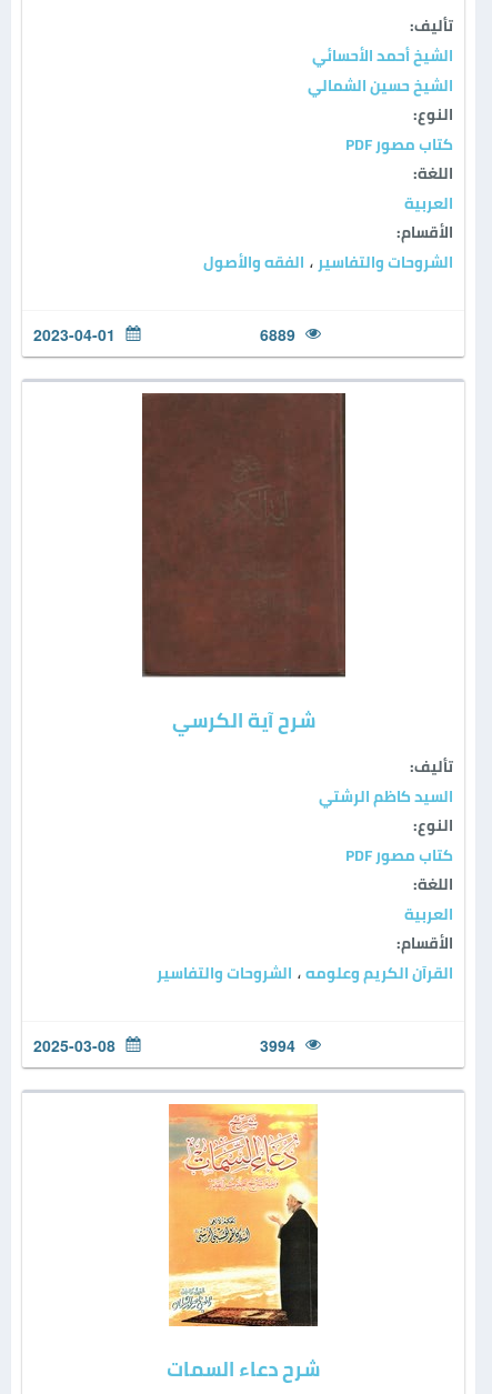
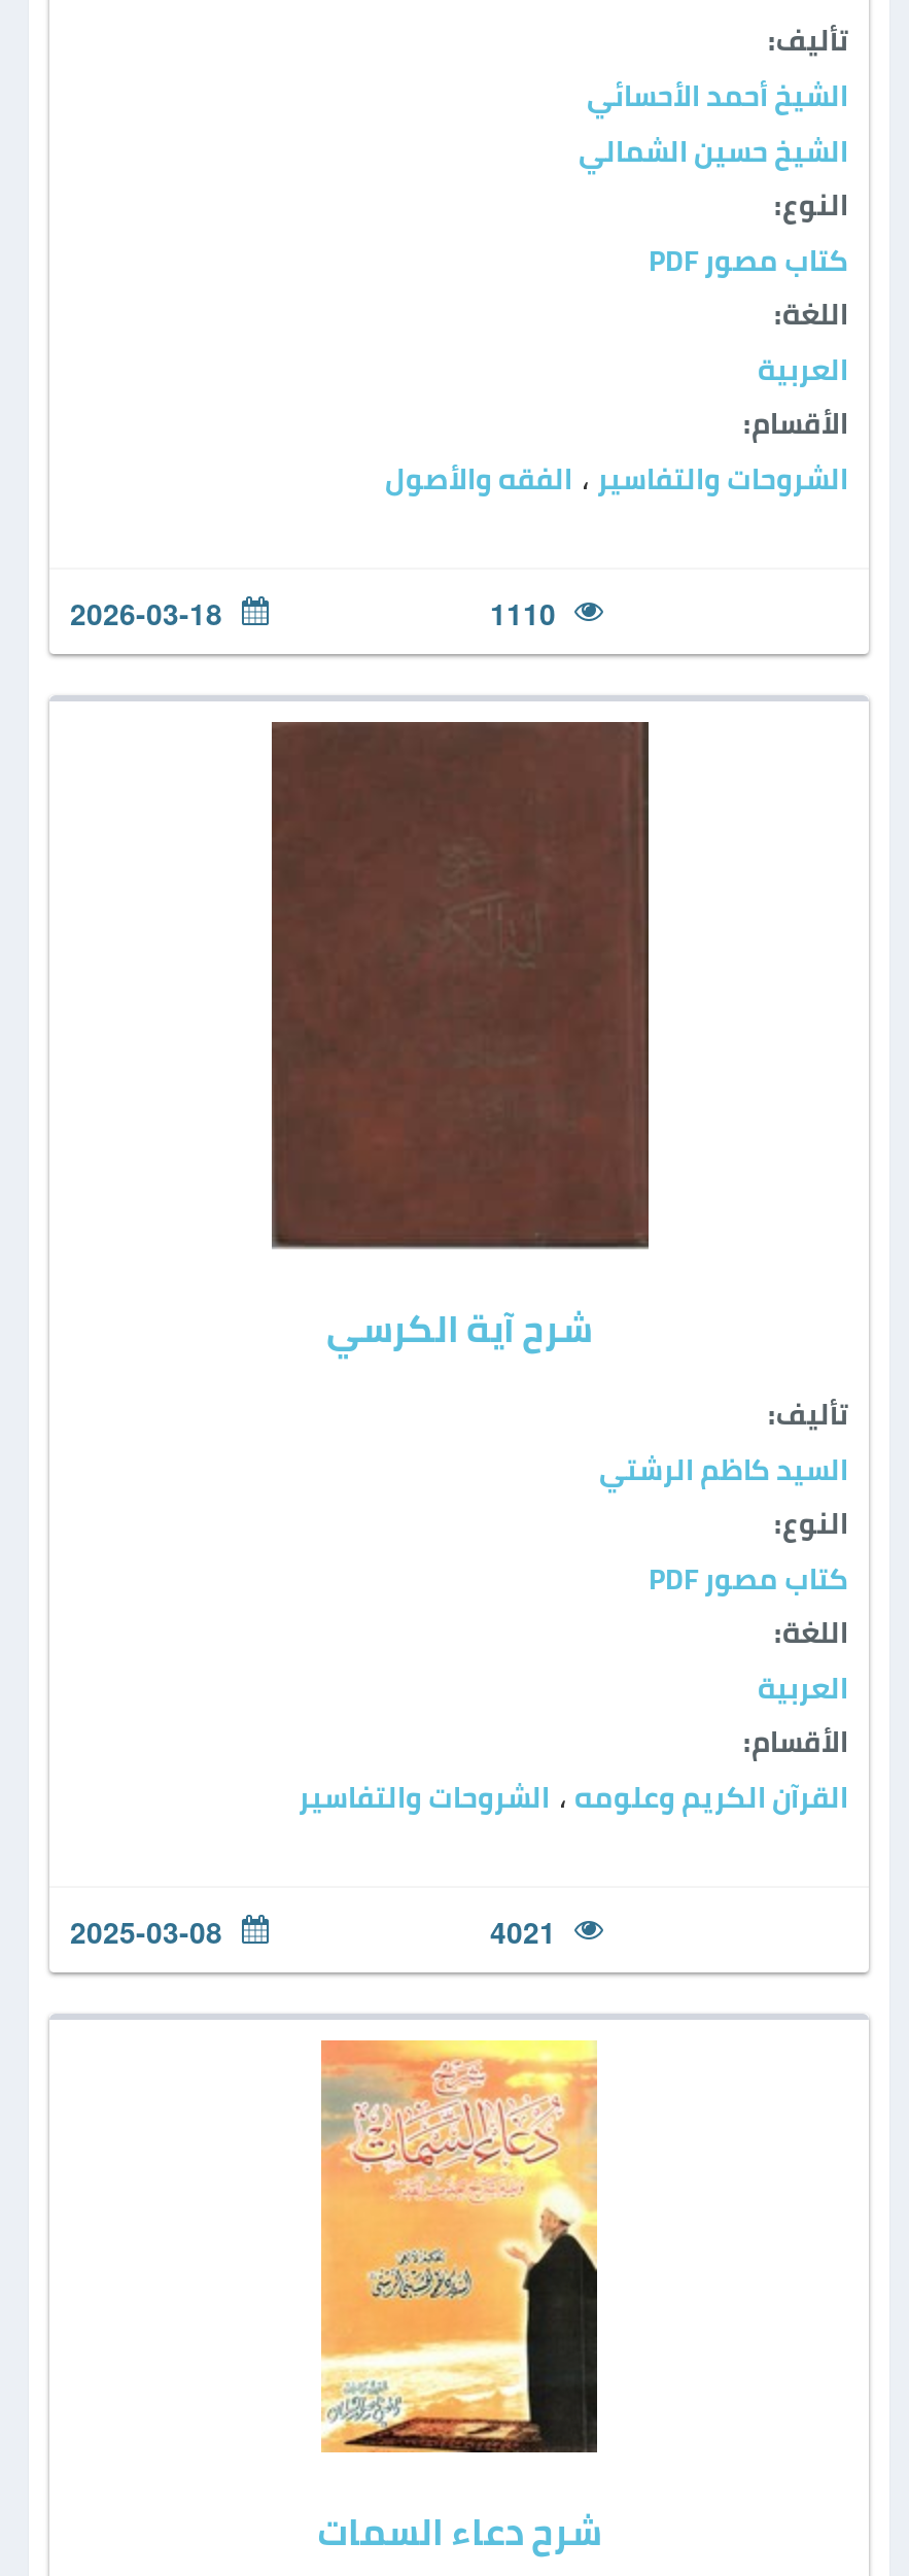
[33,323,120,345] 2023-04-01 -> [70,592,231,633] 2026-03-18
[260,323,295,345] 6889 -> [490,592,556,633] 1110
[260,1034,295,1056] 3994 -> [490,1911,556,1952] 4021

